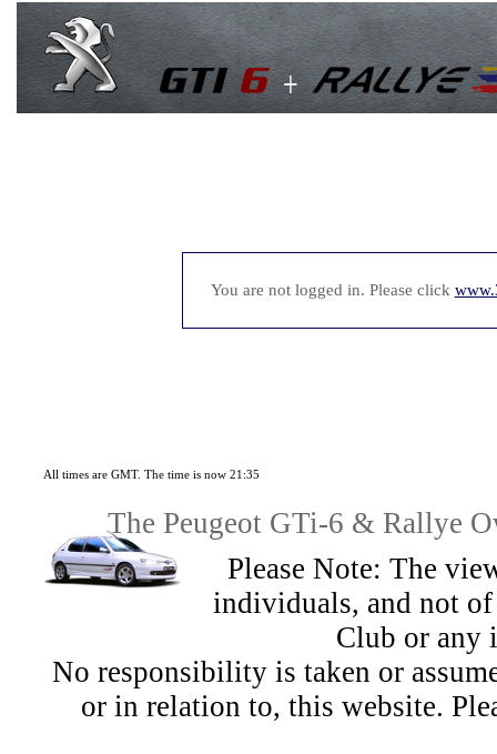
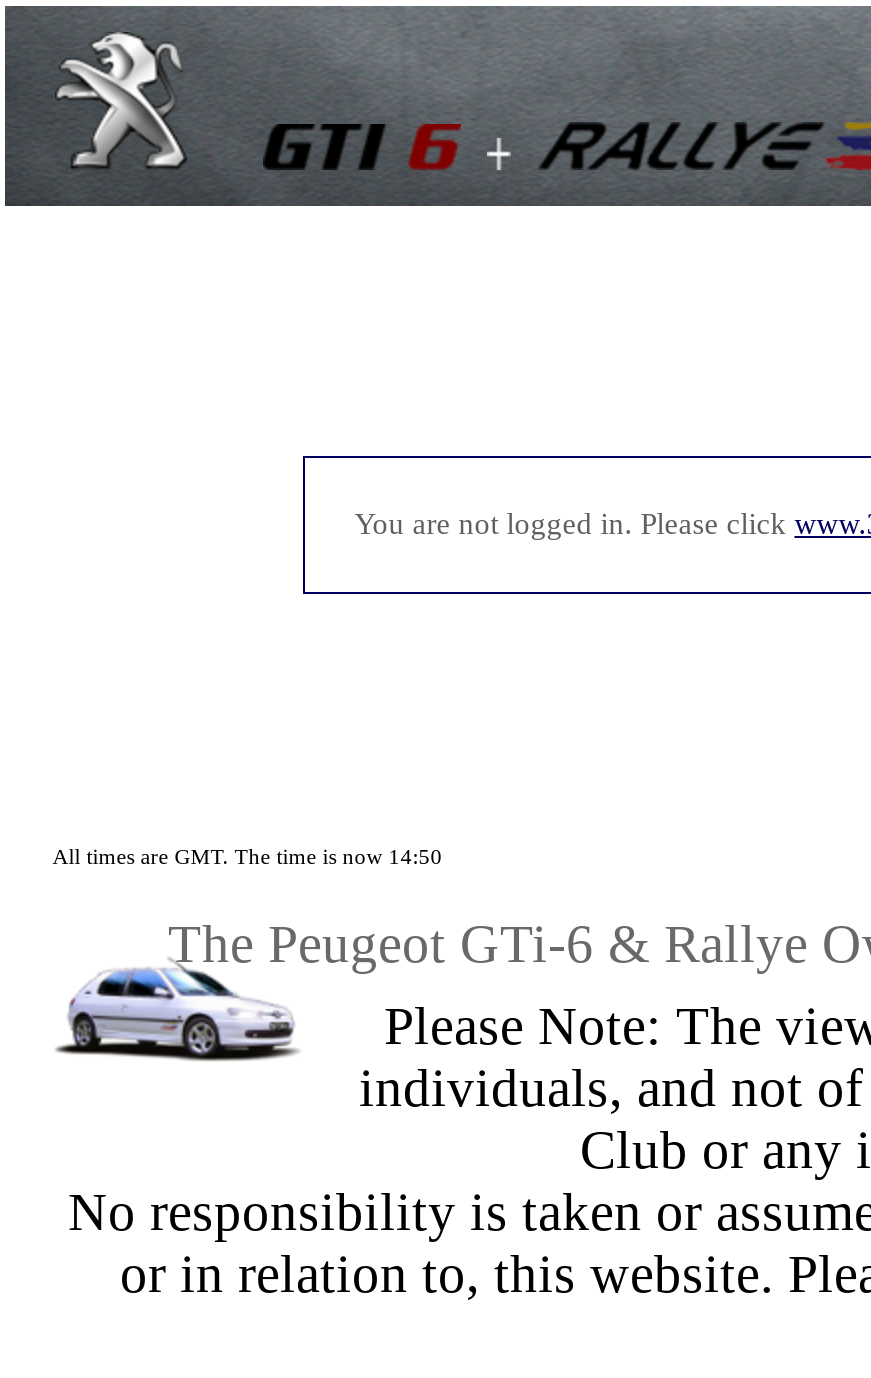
[43,468,259,481] All times are GMT. The time is now 21:35 -> [53,844,443,868] All times are GMT. The time is now 14:50

